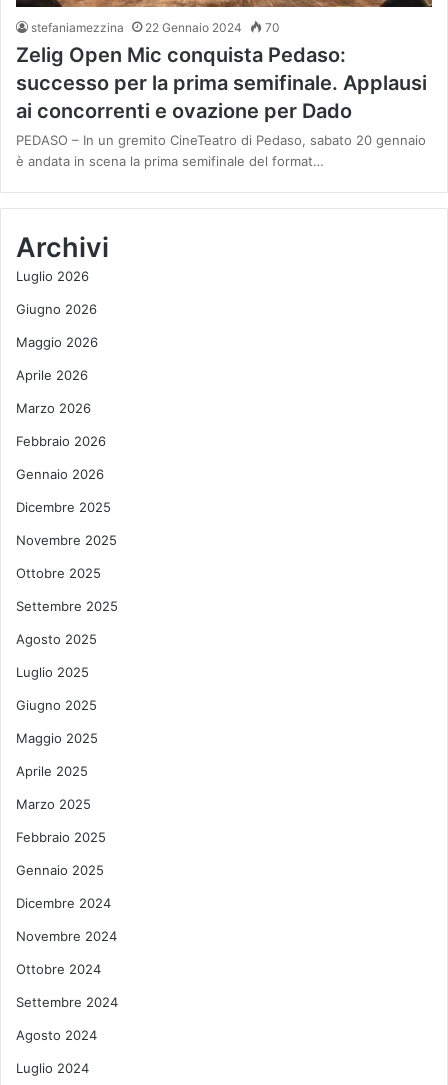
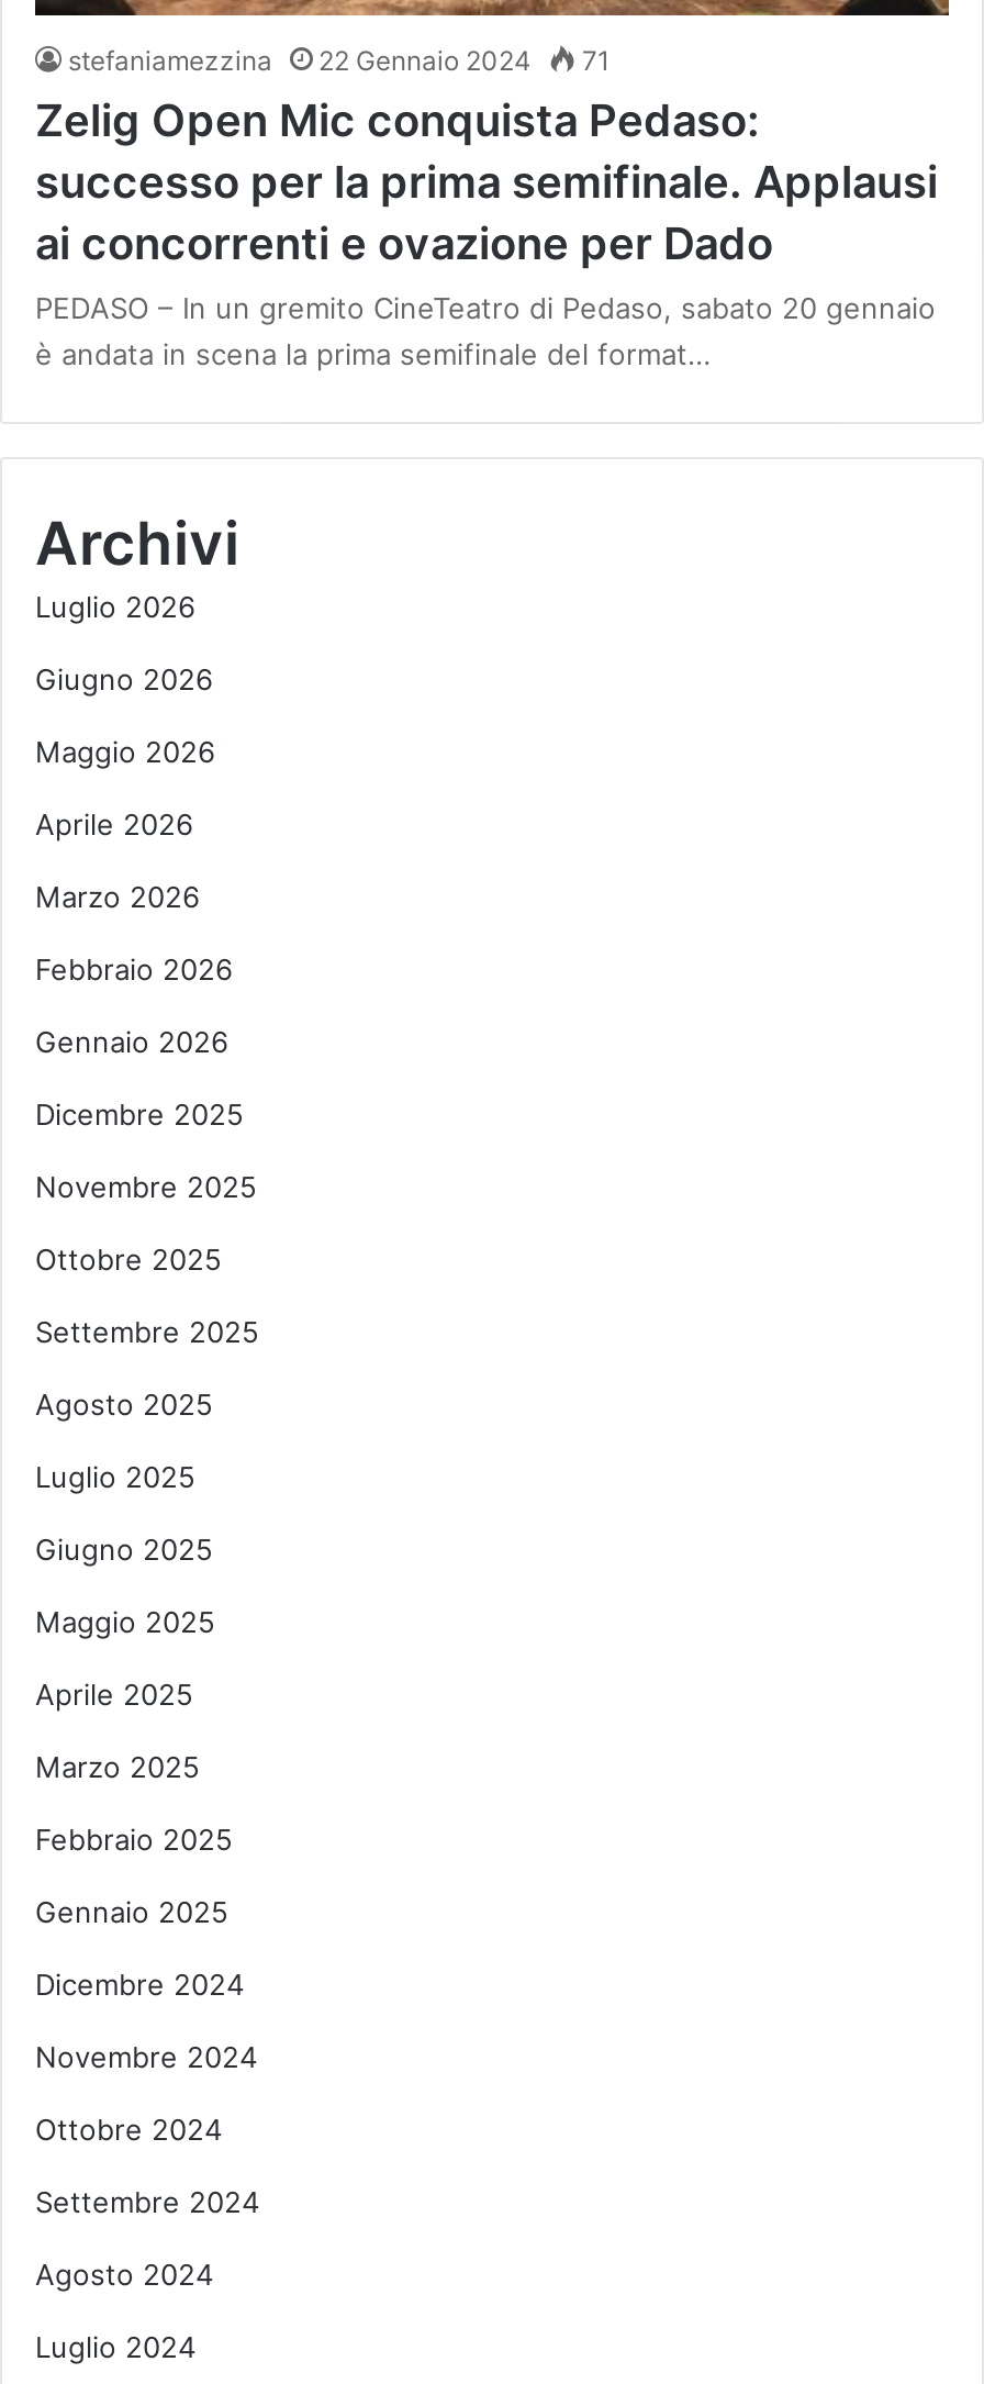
[31,20,280,35] stefaniamezzina 22 Gennaio 2024 70 -> [68,44,611,77] stefaniamezzina 22 Gennaio 2024 71

